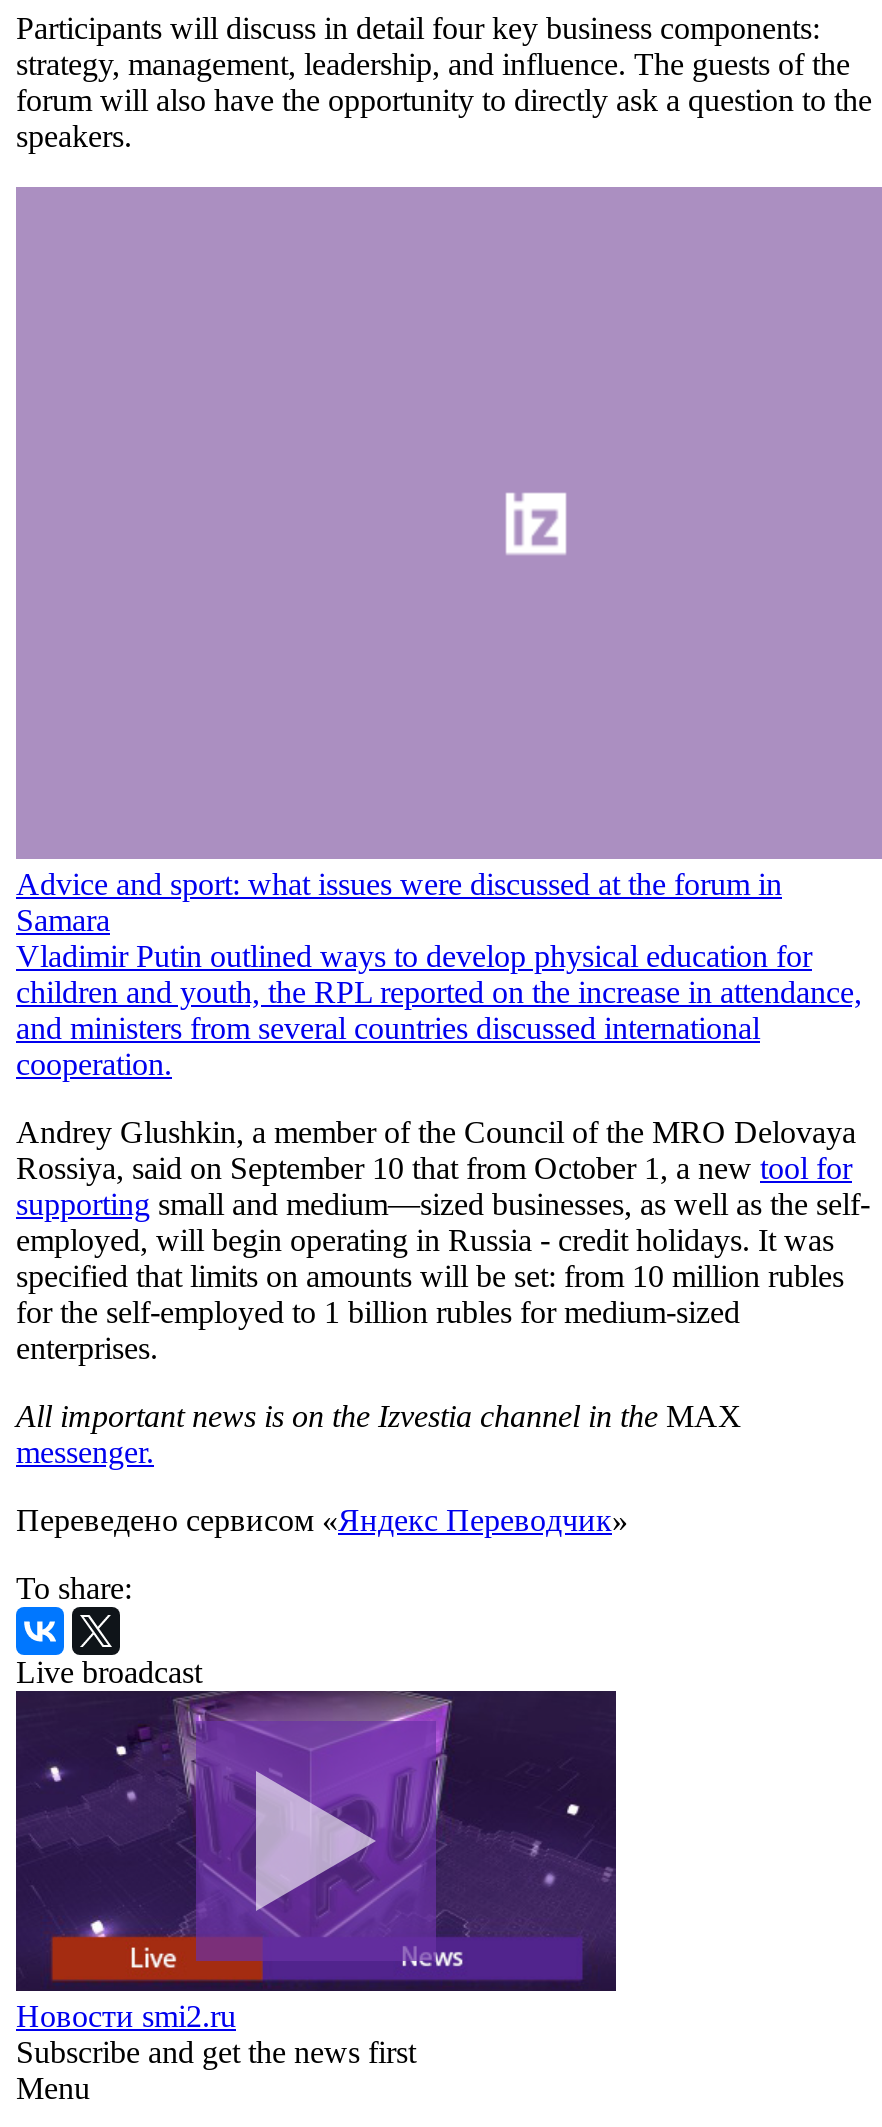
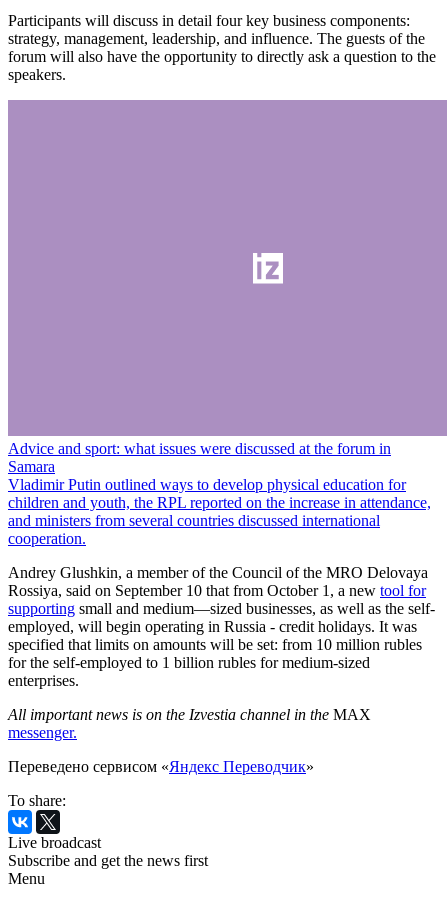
[14,1689,618,2033] [image] | Новости smi2.ru -> none

